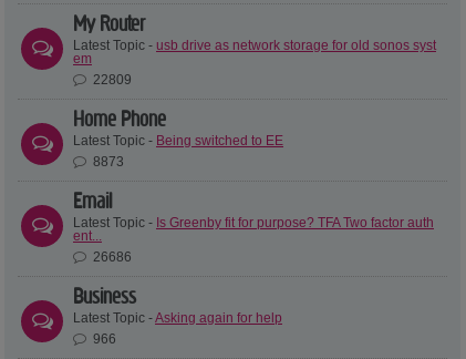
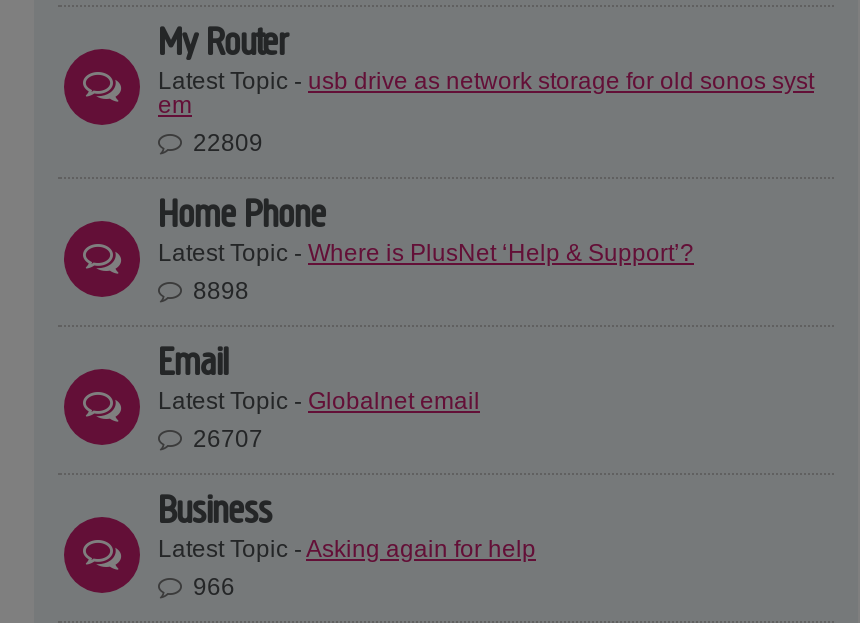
[73,133,283,170] Latest Topic - Being switched to EE | 8873 -> [158,239,694,305] Latest Topic - Where is PlusNet ‘Help & Support’? | 8898
[73,215,434,265] Latest Topic - Is Greenby fit for purpose? TFA Two factor auth | ent... | 26686 -> [158,387,480,453] Latest Topic - Globalnet email | 26707

